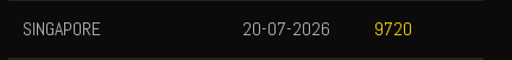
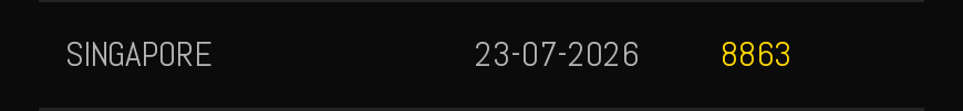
[242,17,330,41] 20-07-2026 -> [475,32,639,76] 23-07-2026
[374,18,412,41] 9720 -> [721,33,791,77] 8863

